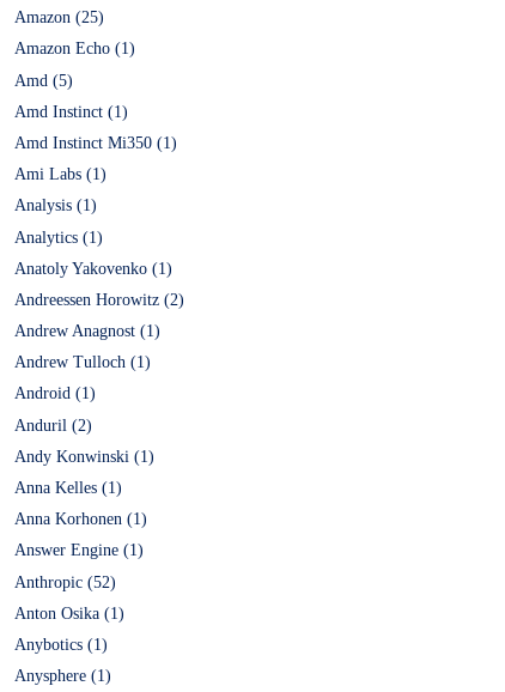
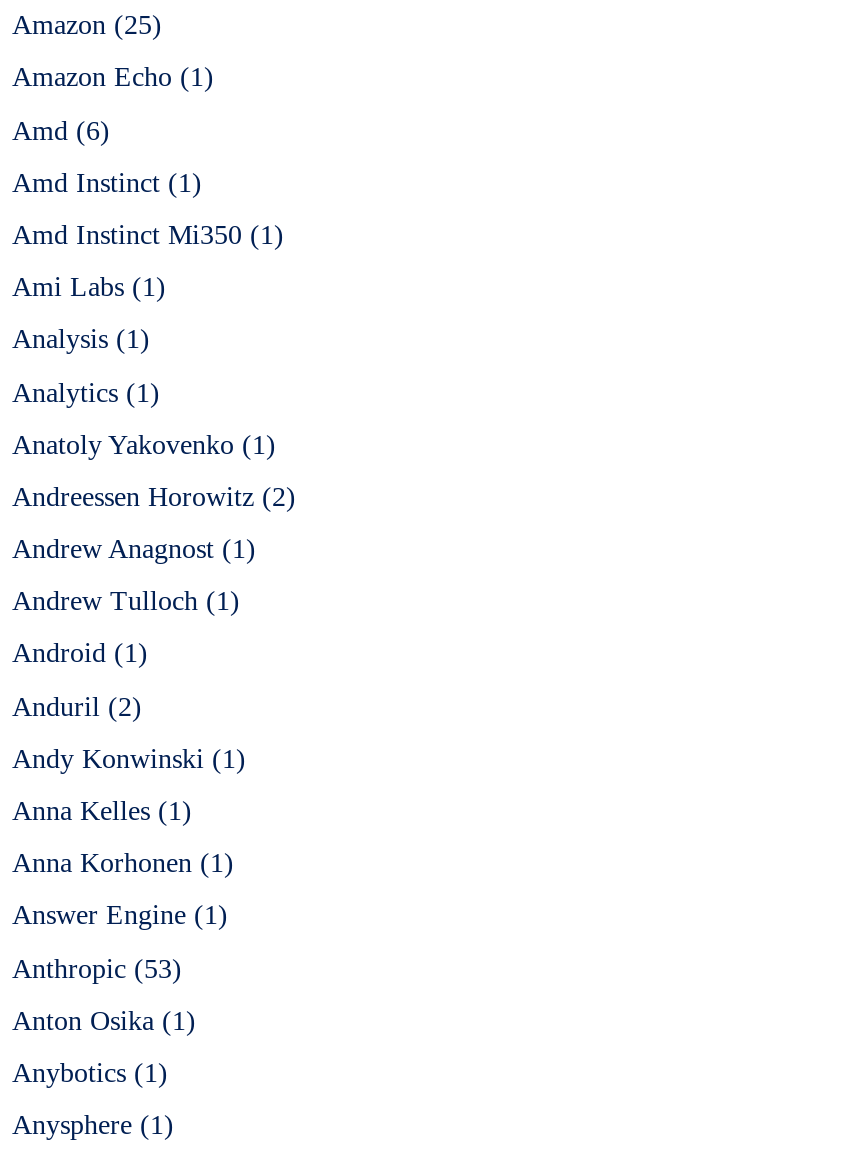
[14,71,73,89] Amd (5) -> [12,115,110,145] Amd (6)
[14,573,116,591] Anthropic (52) -> [12,953,182,983] Anthropic (53)

